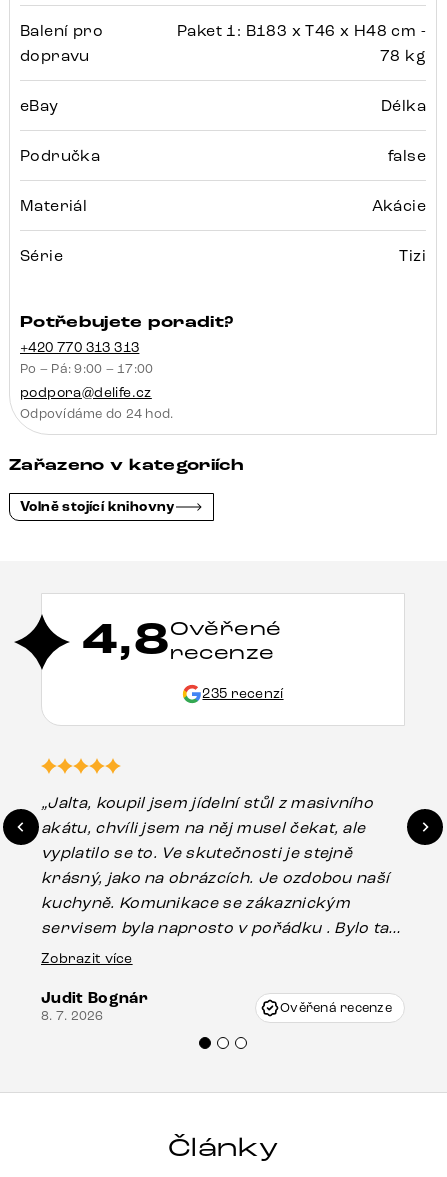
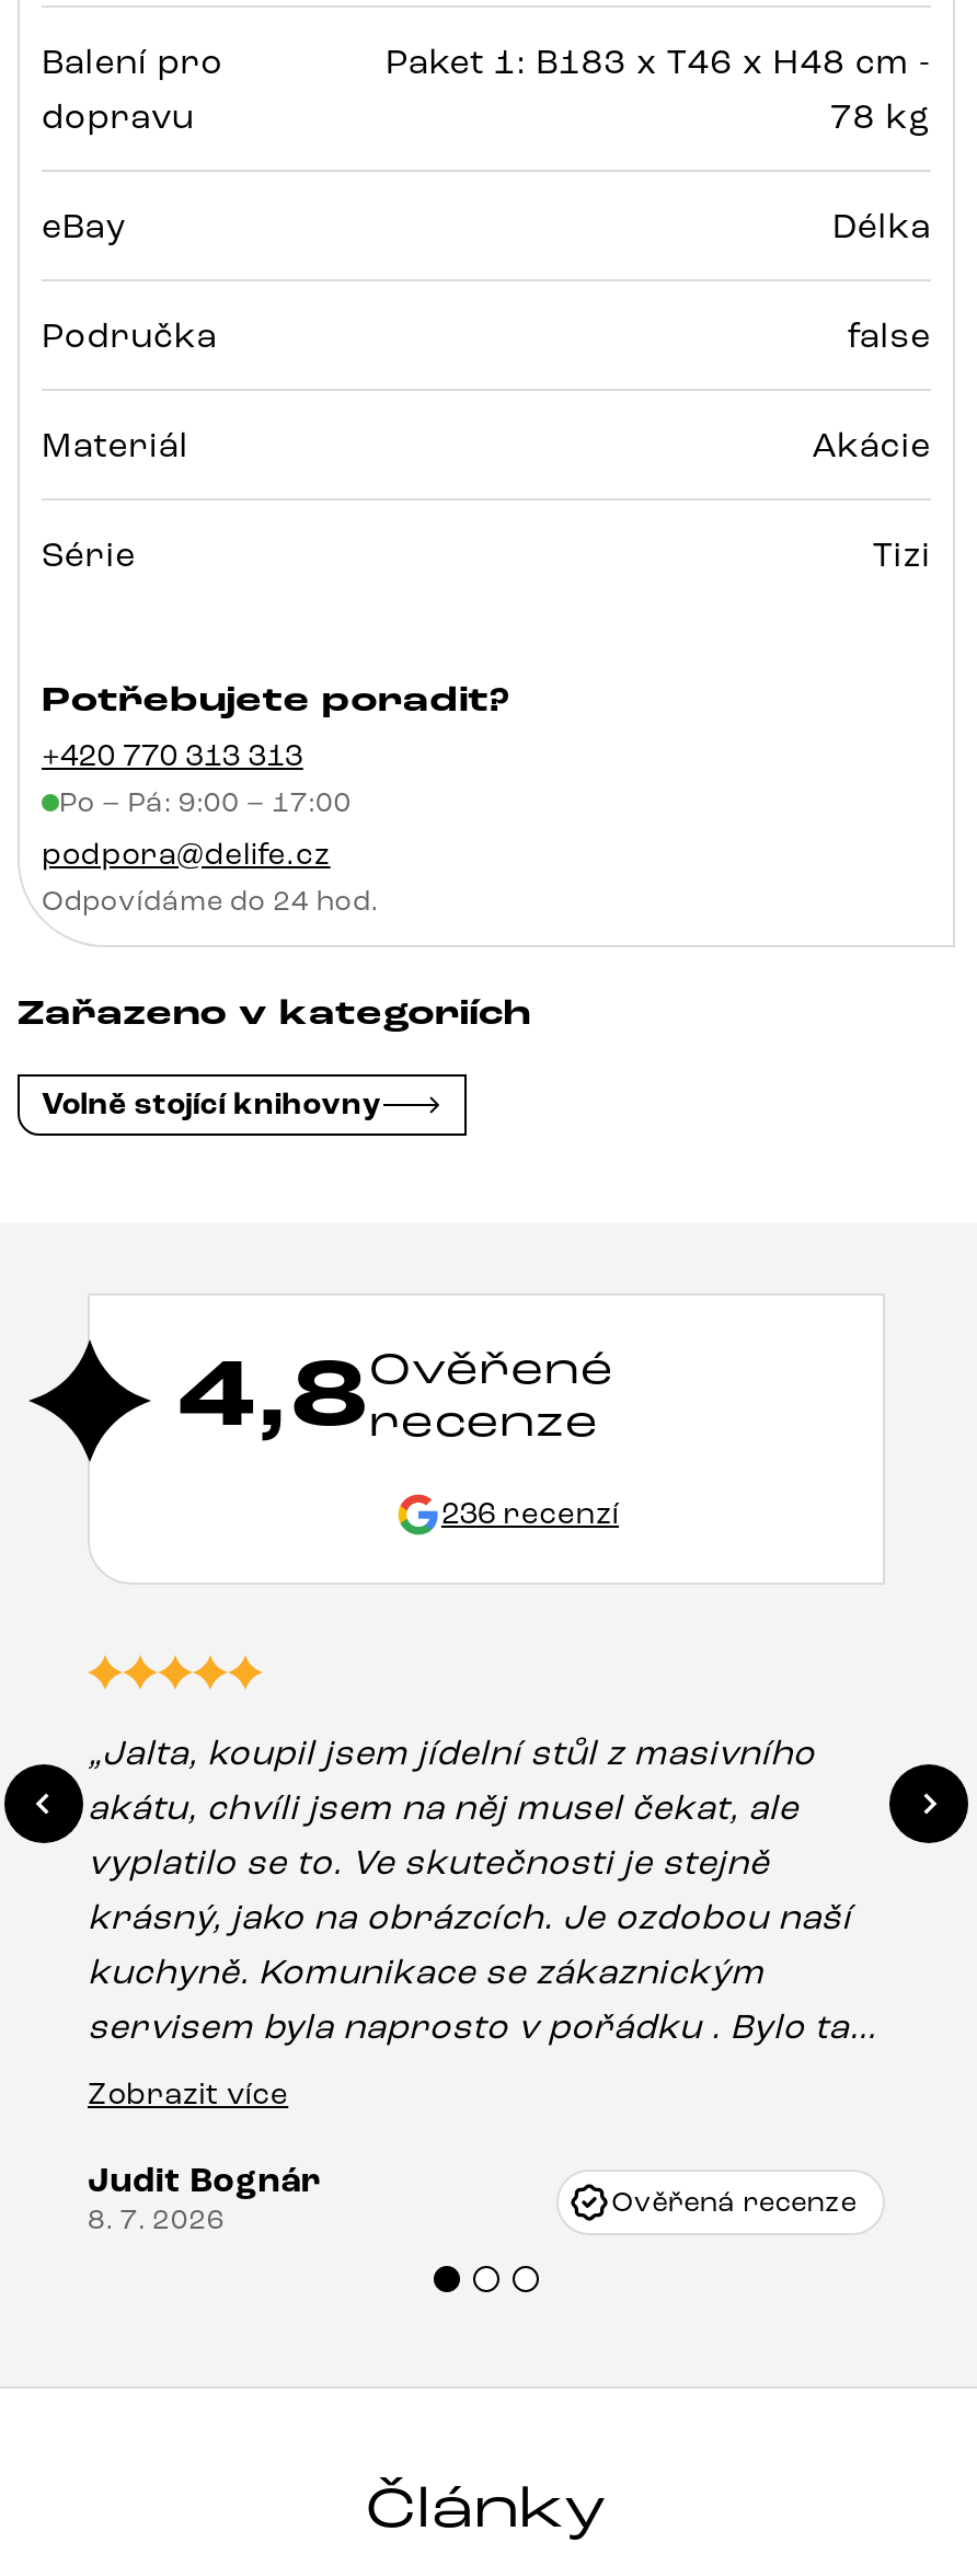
[202,685,283,702] 235 recenzí -> [441,1495,619,1532] 236 recenzí

